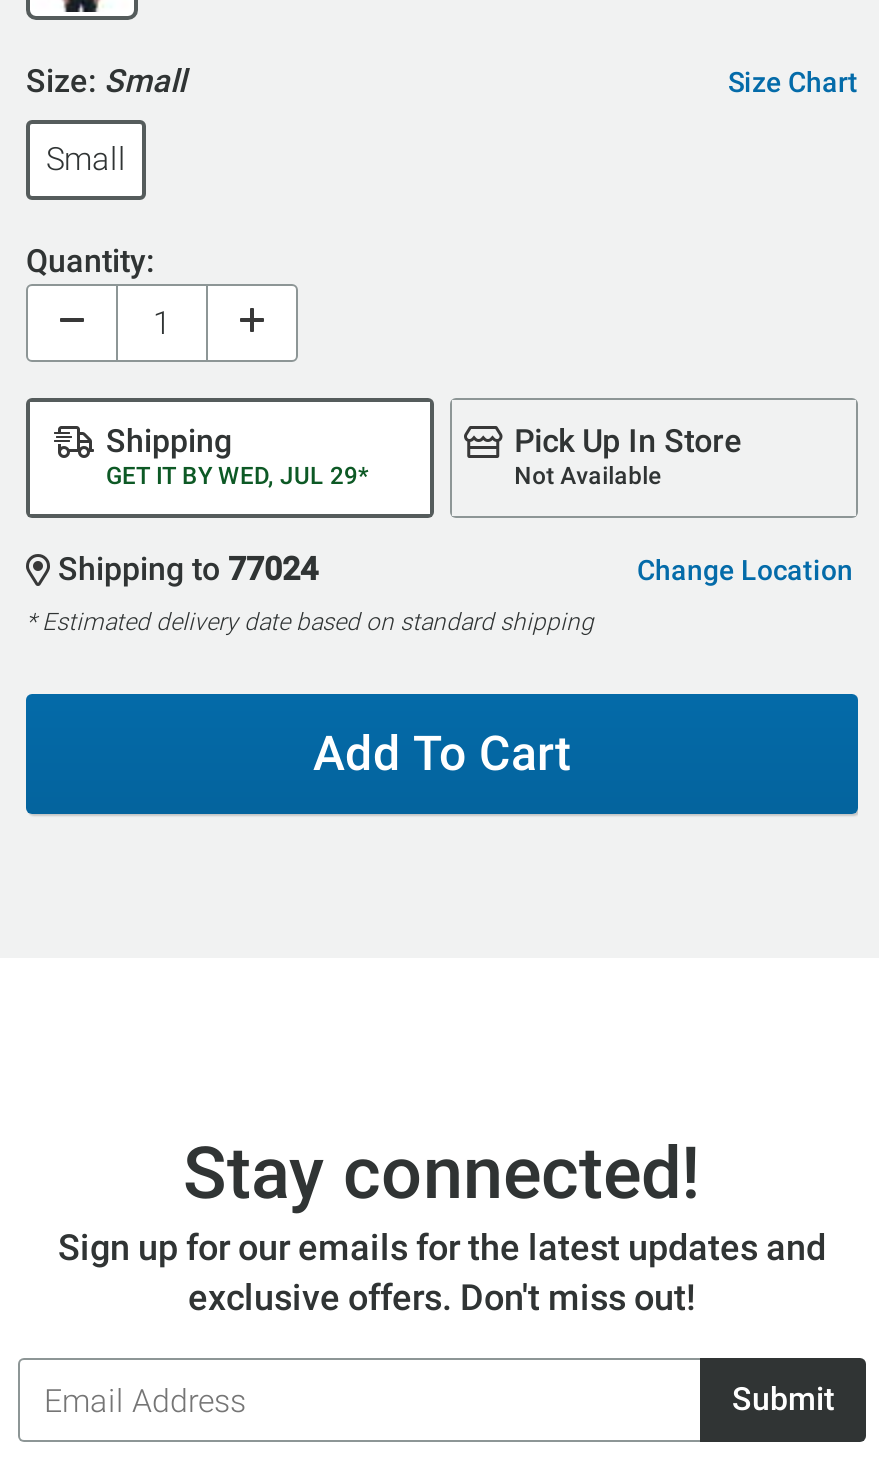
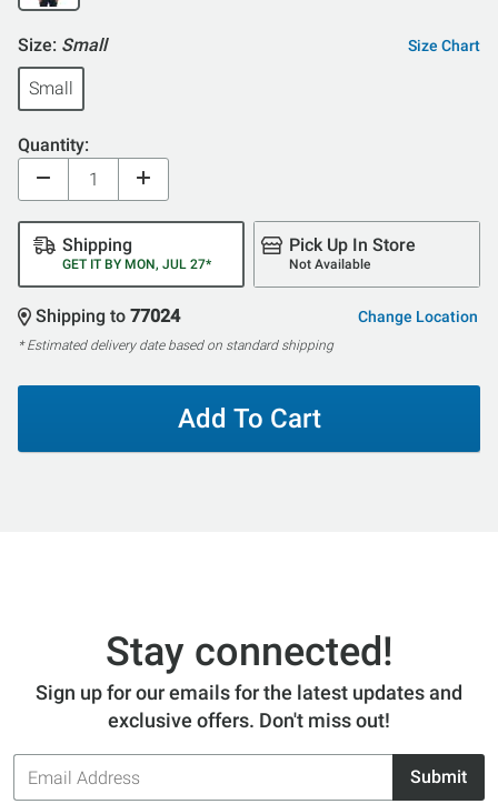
[106,463,368,491] GET IT BY WED, JUL 29* -> [62,257,211,272] GET IT BY MON, JUL 27*

